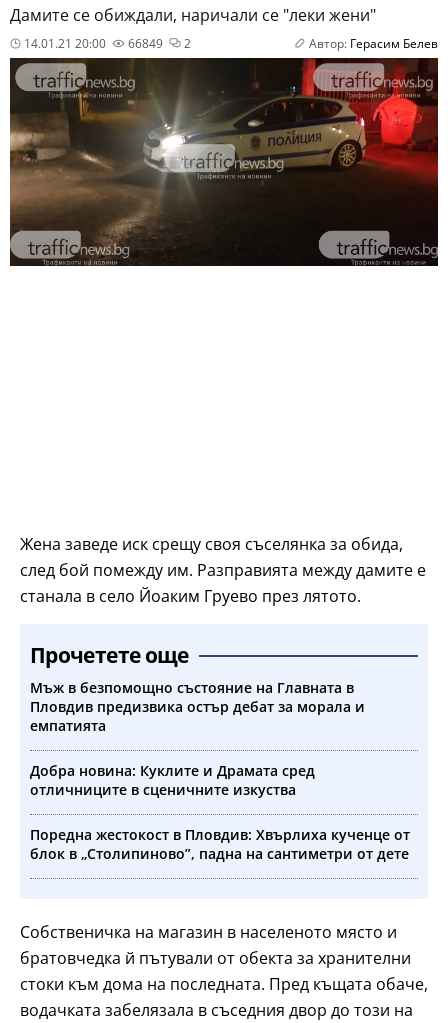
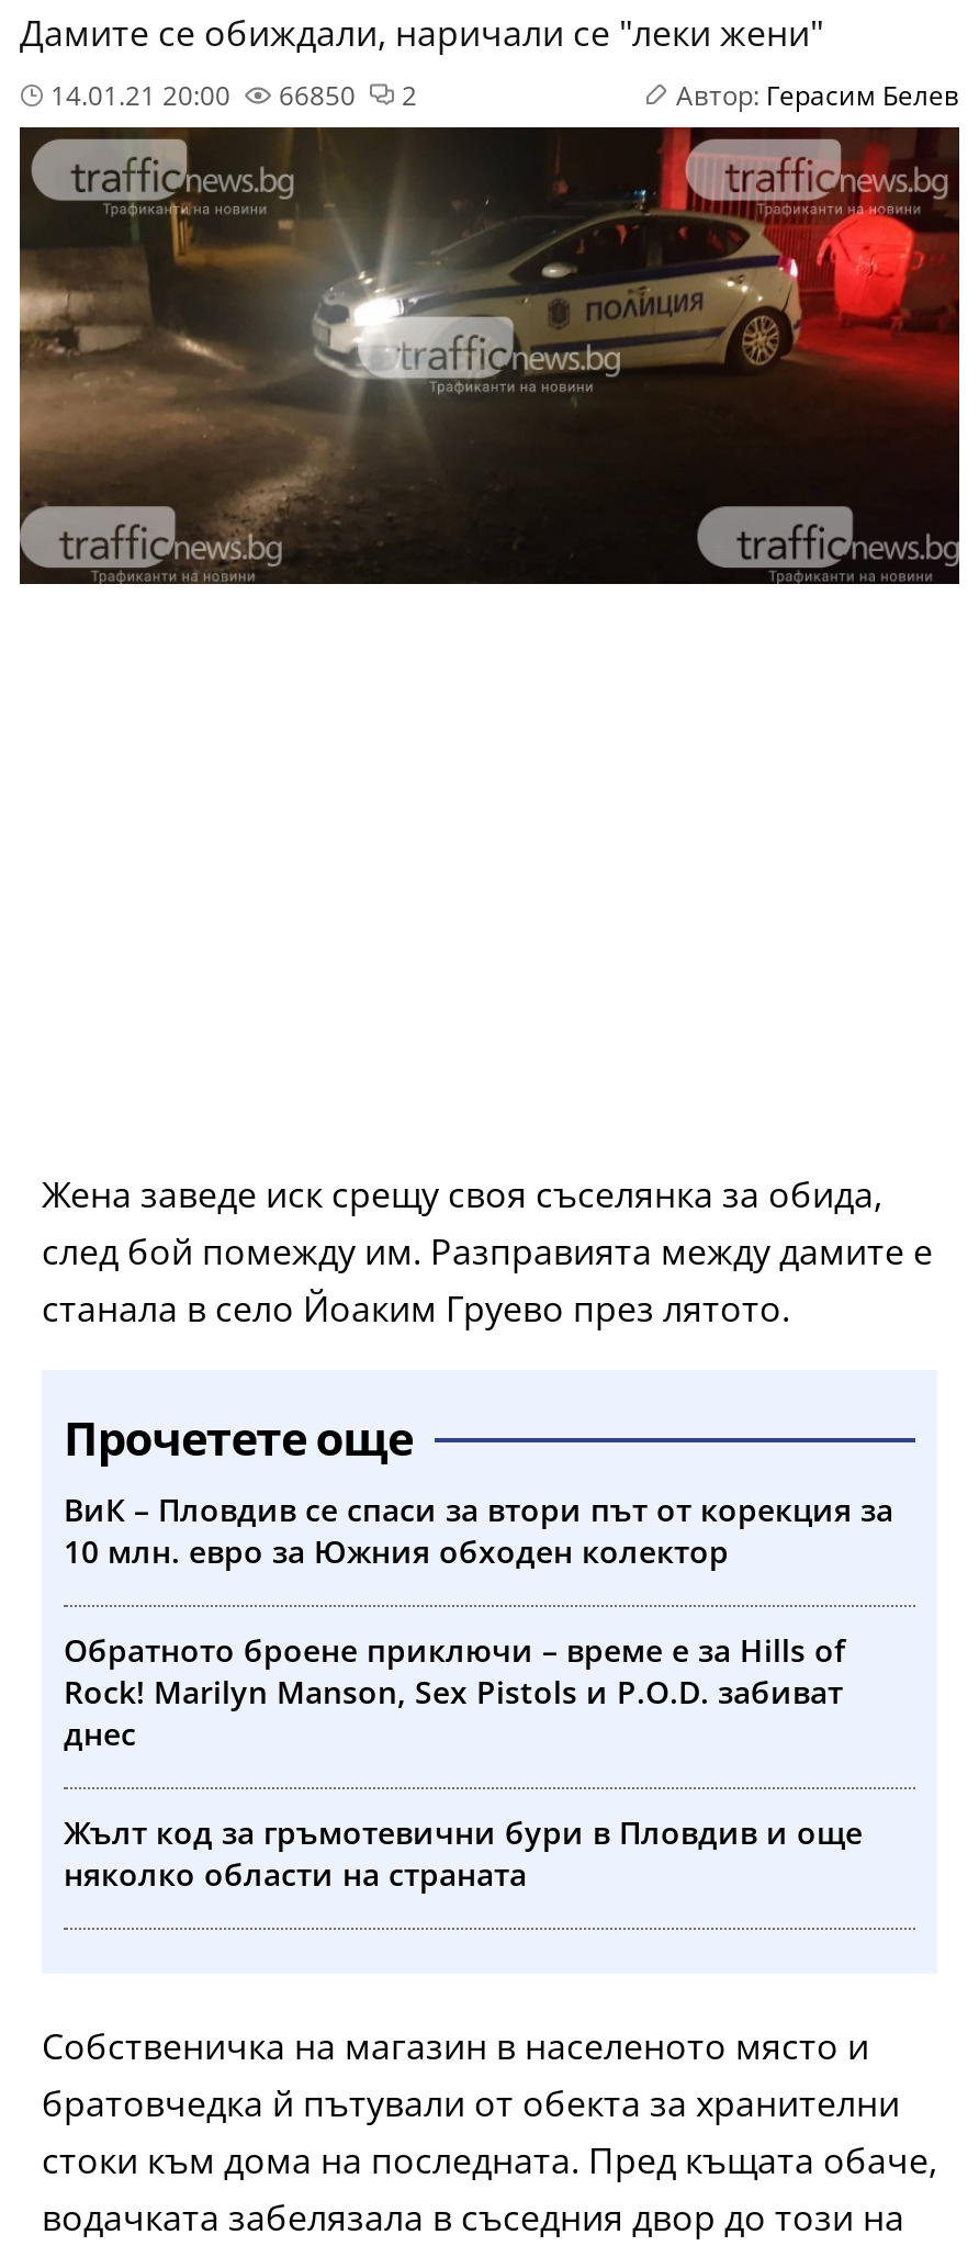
[125,35,163,52] 66849 -> [272,77,356,114] 66850
[30,678,365,735] Мъж в безпомощно състояние на Главната в | Пловдив предизвика остър дебат за морала и | емпатията -> [64,1488,893,1571] ВиК – Пловдив се спаси за втори път от корекция за | 10 млн. евро за Южния обходен колектор
[30,761,315,799] Добра новина: Куклите и Драмата сред | отличниците в сценичните изкуства -> [64,1628,845,1753] Обратното броене приключи – време е за Hills of | Rock! Marilyn Manson, Sex Pistols и P.O.D. забиват | днес
[30,825,410,863] Поредна жестокост в Пловдив: Хвърлиха кученце от | блок в „Столипиново”, падна на сантиметри от дете -> [64,1810,863,1894] Жълт код за гръмотевични бури в Пловдив и още | няколко области на страната

